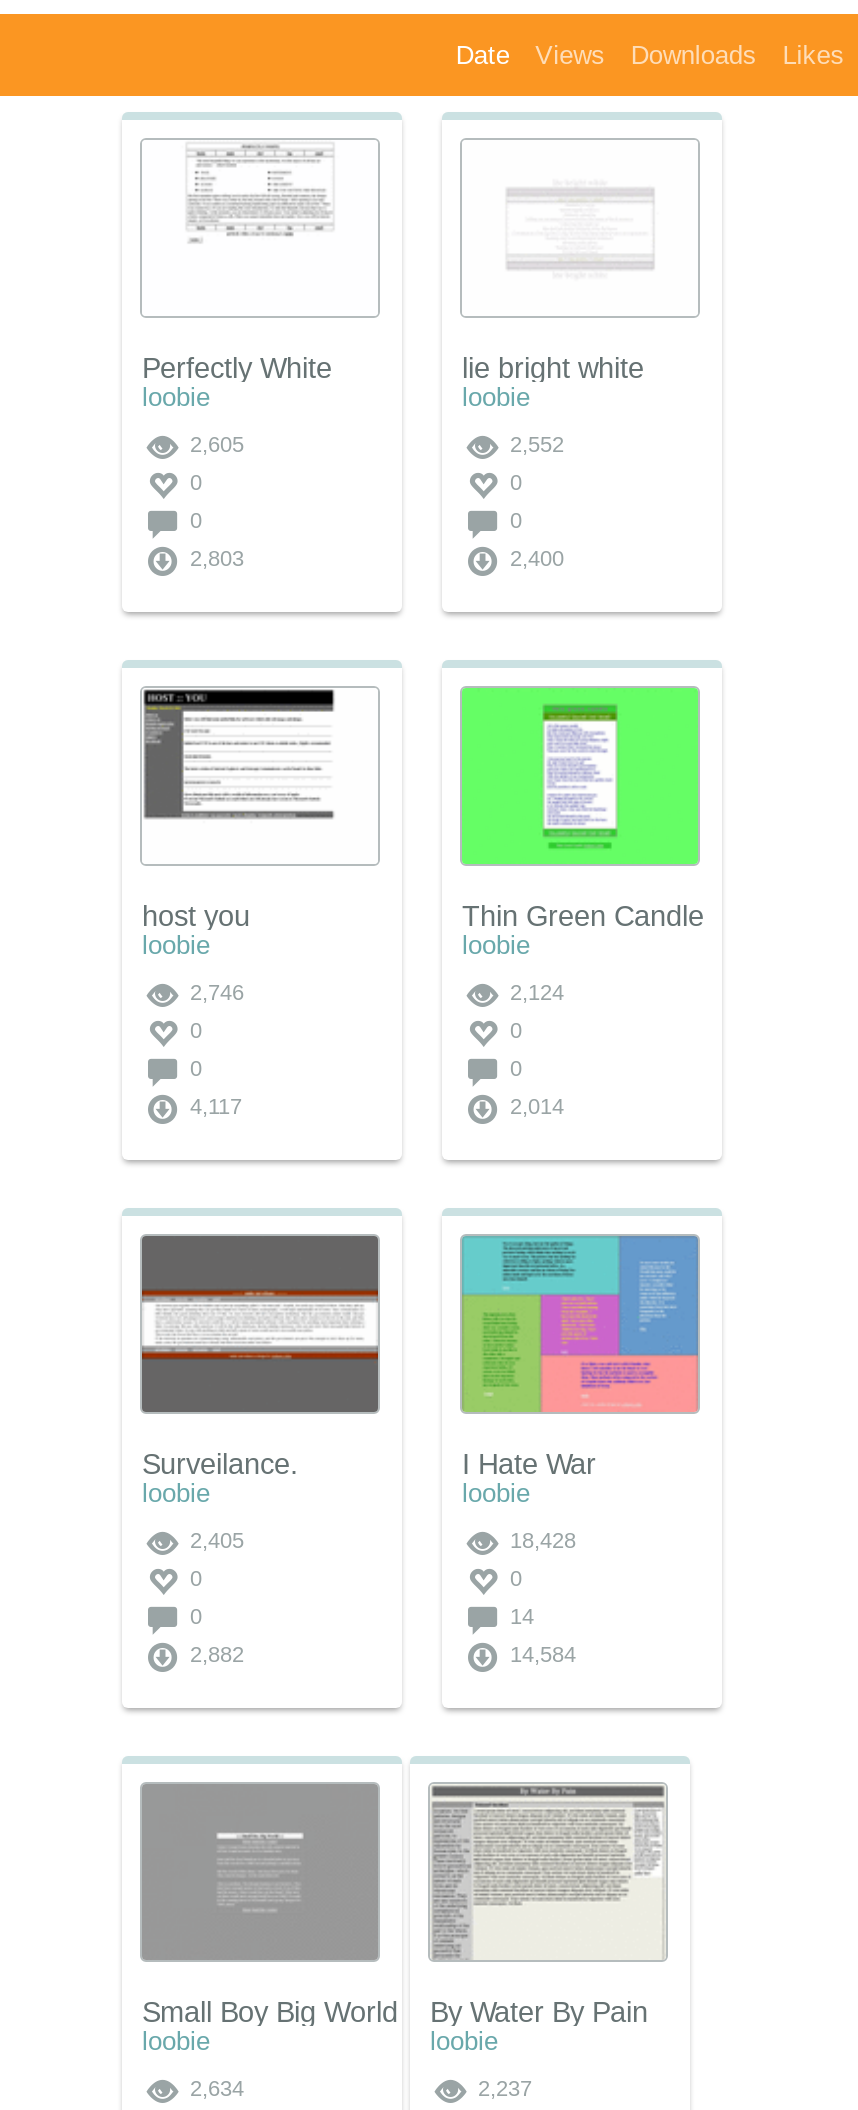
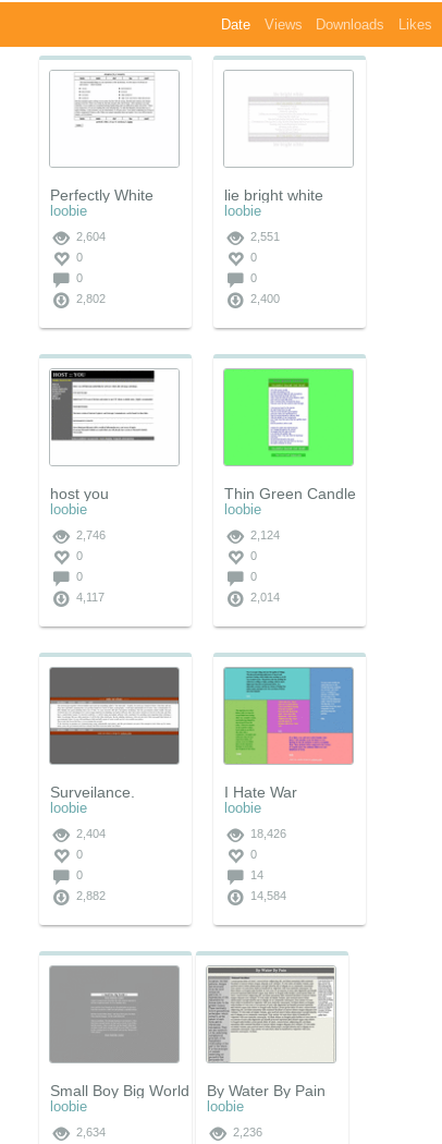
[184,432,244,456] 2,605 -> [73,230,106,243] 2,604
[504,432,564,456] 2,552 -> [247,230,280,243] 2,551
[184,546,244,570] 2,803 -> [73,292,106,305] 2,802
[184,1528,244,1552] 2,405 -> [73,827,106,840] 2,404
[504,1528,576,1552] 18,428 -> [247,827,286,840] 18,426
[472,2076,532,2100] 2,237 -> [230,1126,262,1139] 2,236

